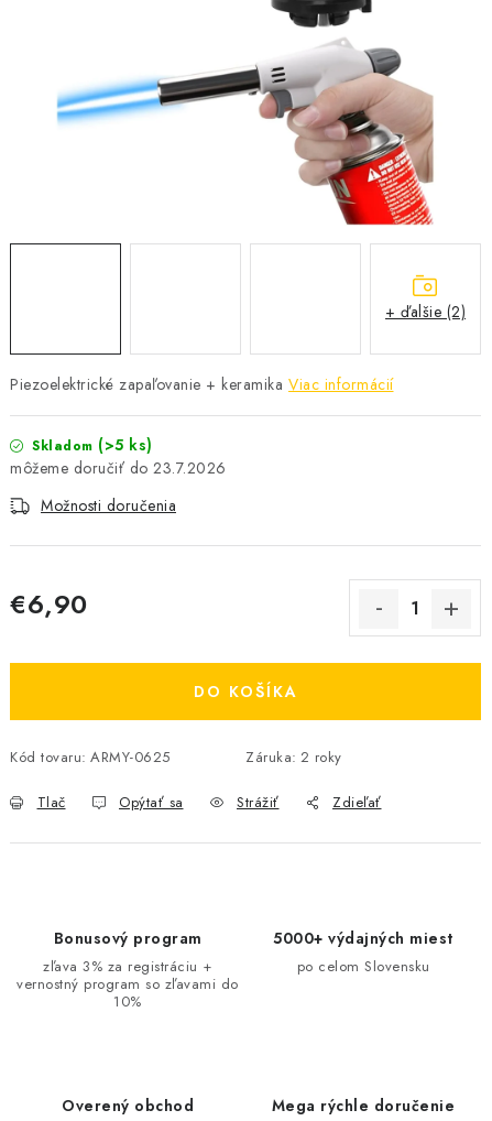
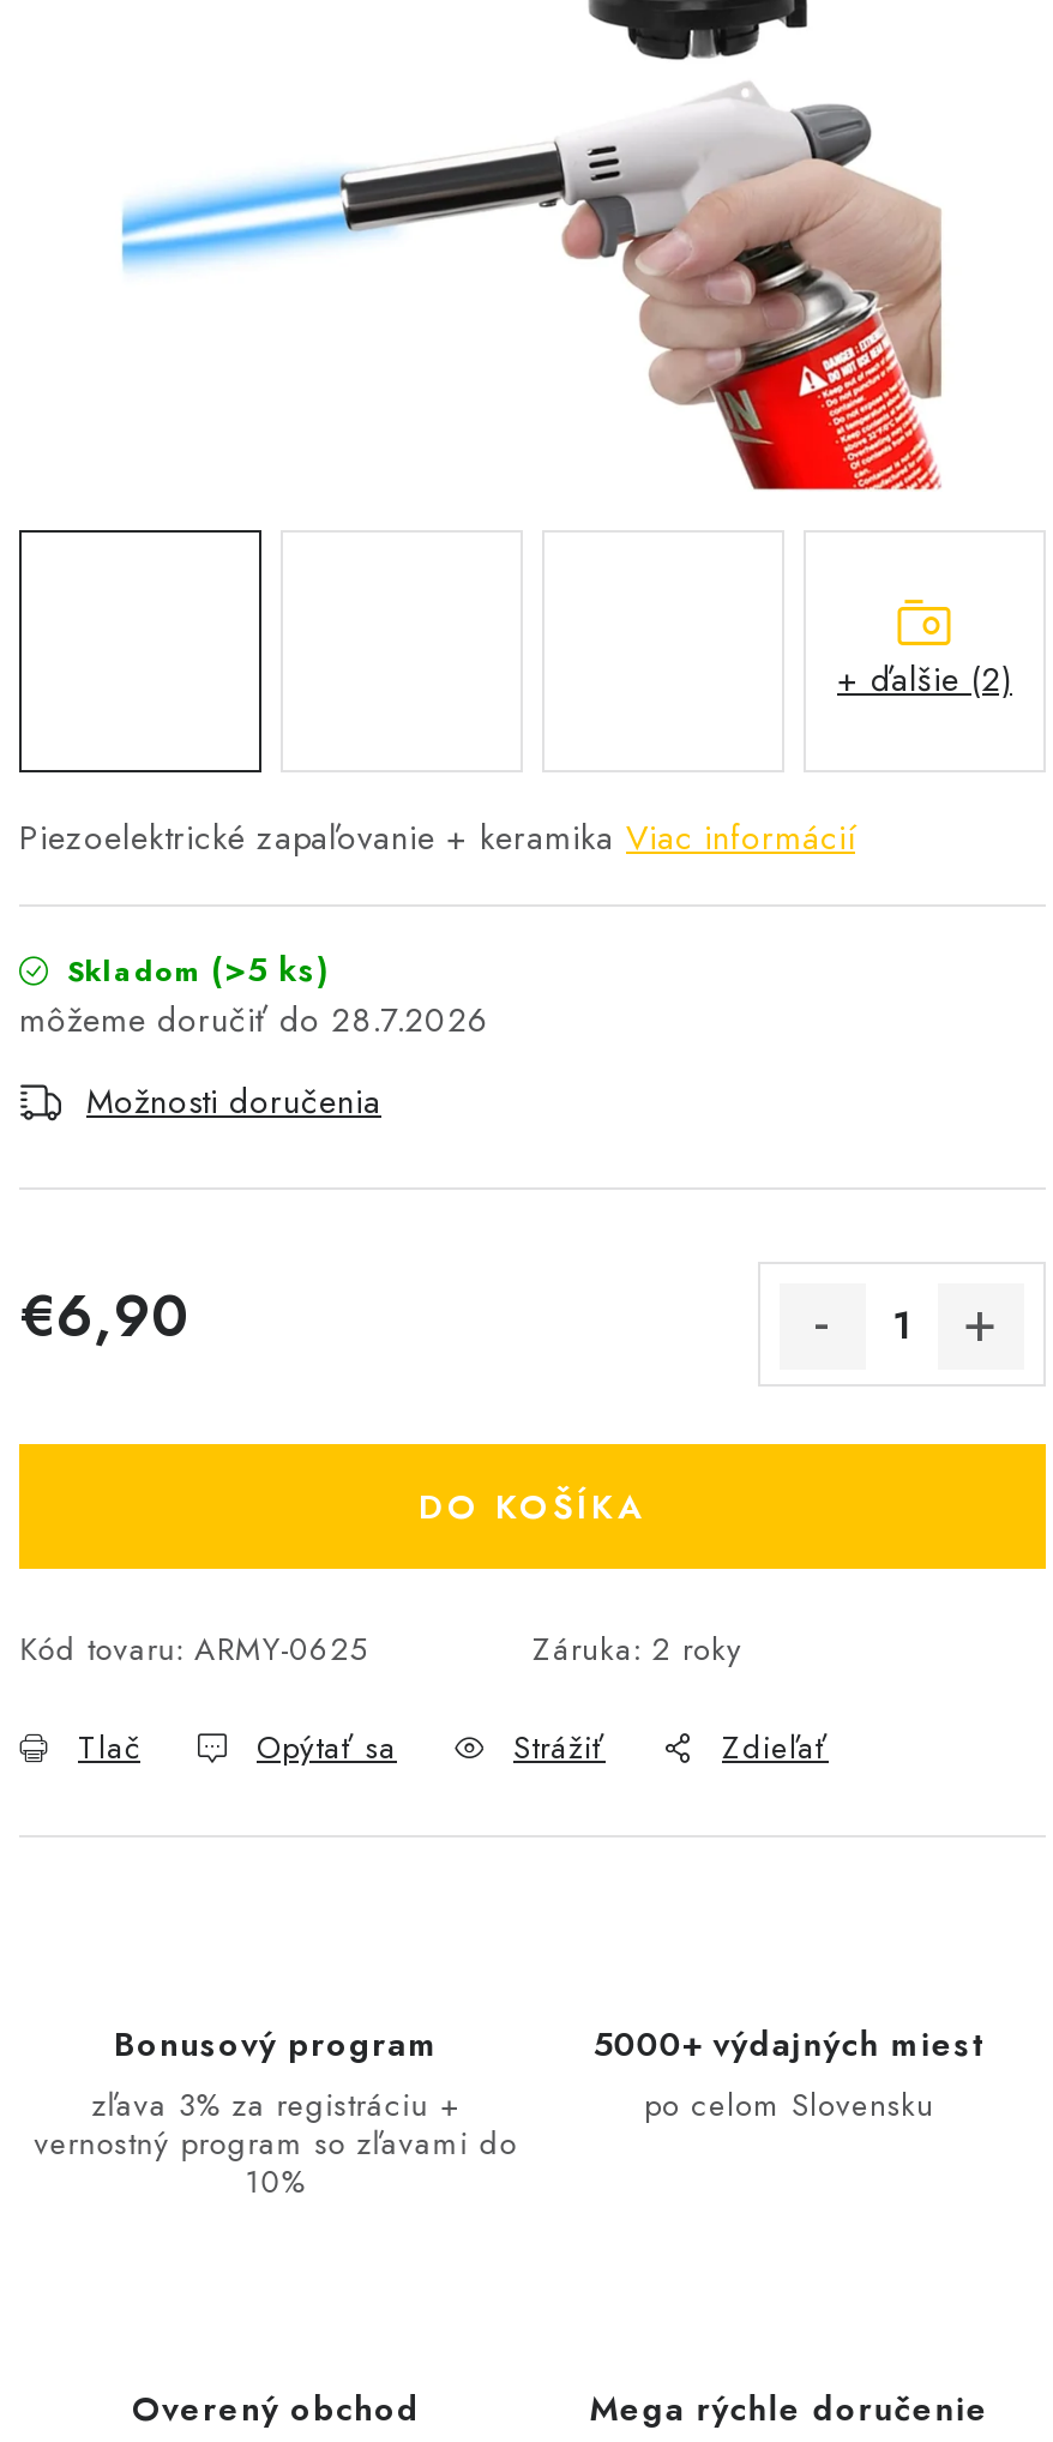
[153,457,226,479] 23.7.2026 -> [331,996,491,1043] 28.7.2026

